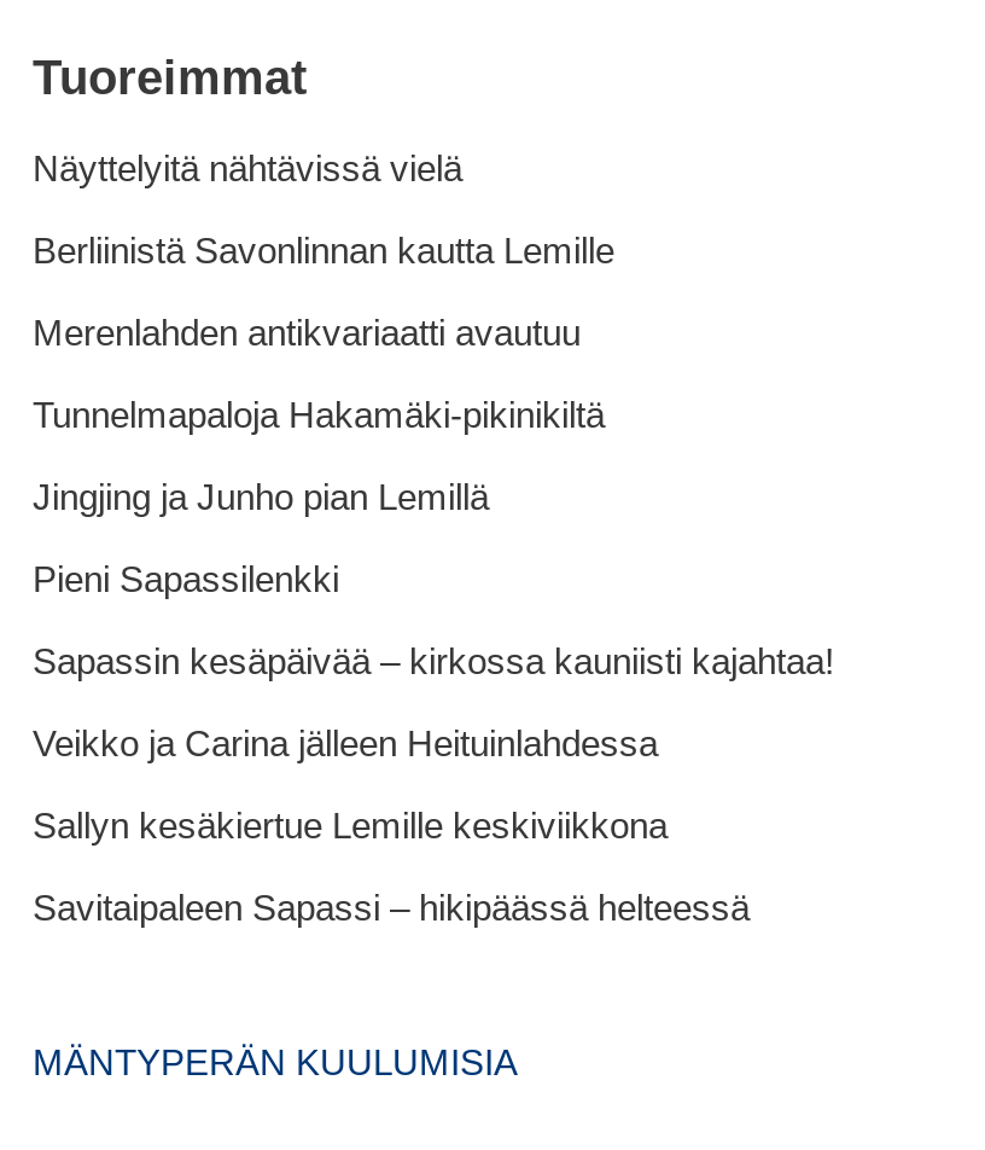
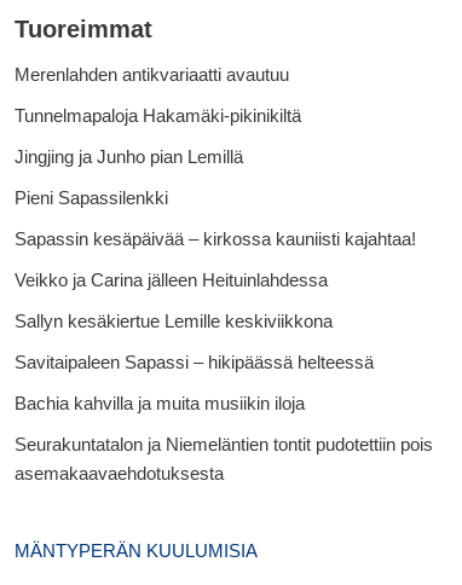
[33,147,614,270] Näyttelyitä nähtävissä vielä | Berliinistä Savonlinnan kautta Lemille -> none
moved [33,311,834,927] -> [15,64,416,372]: Merenlahden antikvariaatti avautuu | Tunnelmapaloja Hakamäki-pikinikiltä | Jingjing ja Junho pian Lemillä | Pieni Sapassilenkki | Sapassin kesäpäivää – kirkossa kauniisti kajahtaa! | Veikko ja Carina jälleen Heituinlahdessa | Sallyn kesäkiertue Lemille keskiviikkona | Savitaipaleen Sapassi – hikipäässä helteessä
none -> [15,393,433,483] Bachia kahvilla ja muita musiikin iloja | Seurakuntatalon ja Niemeläntien tontit pudotettiin pois | asemakaavaehdotuksesta

